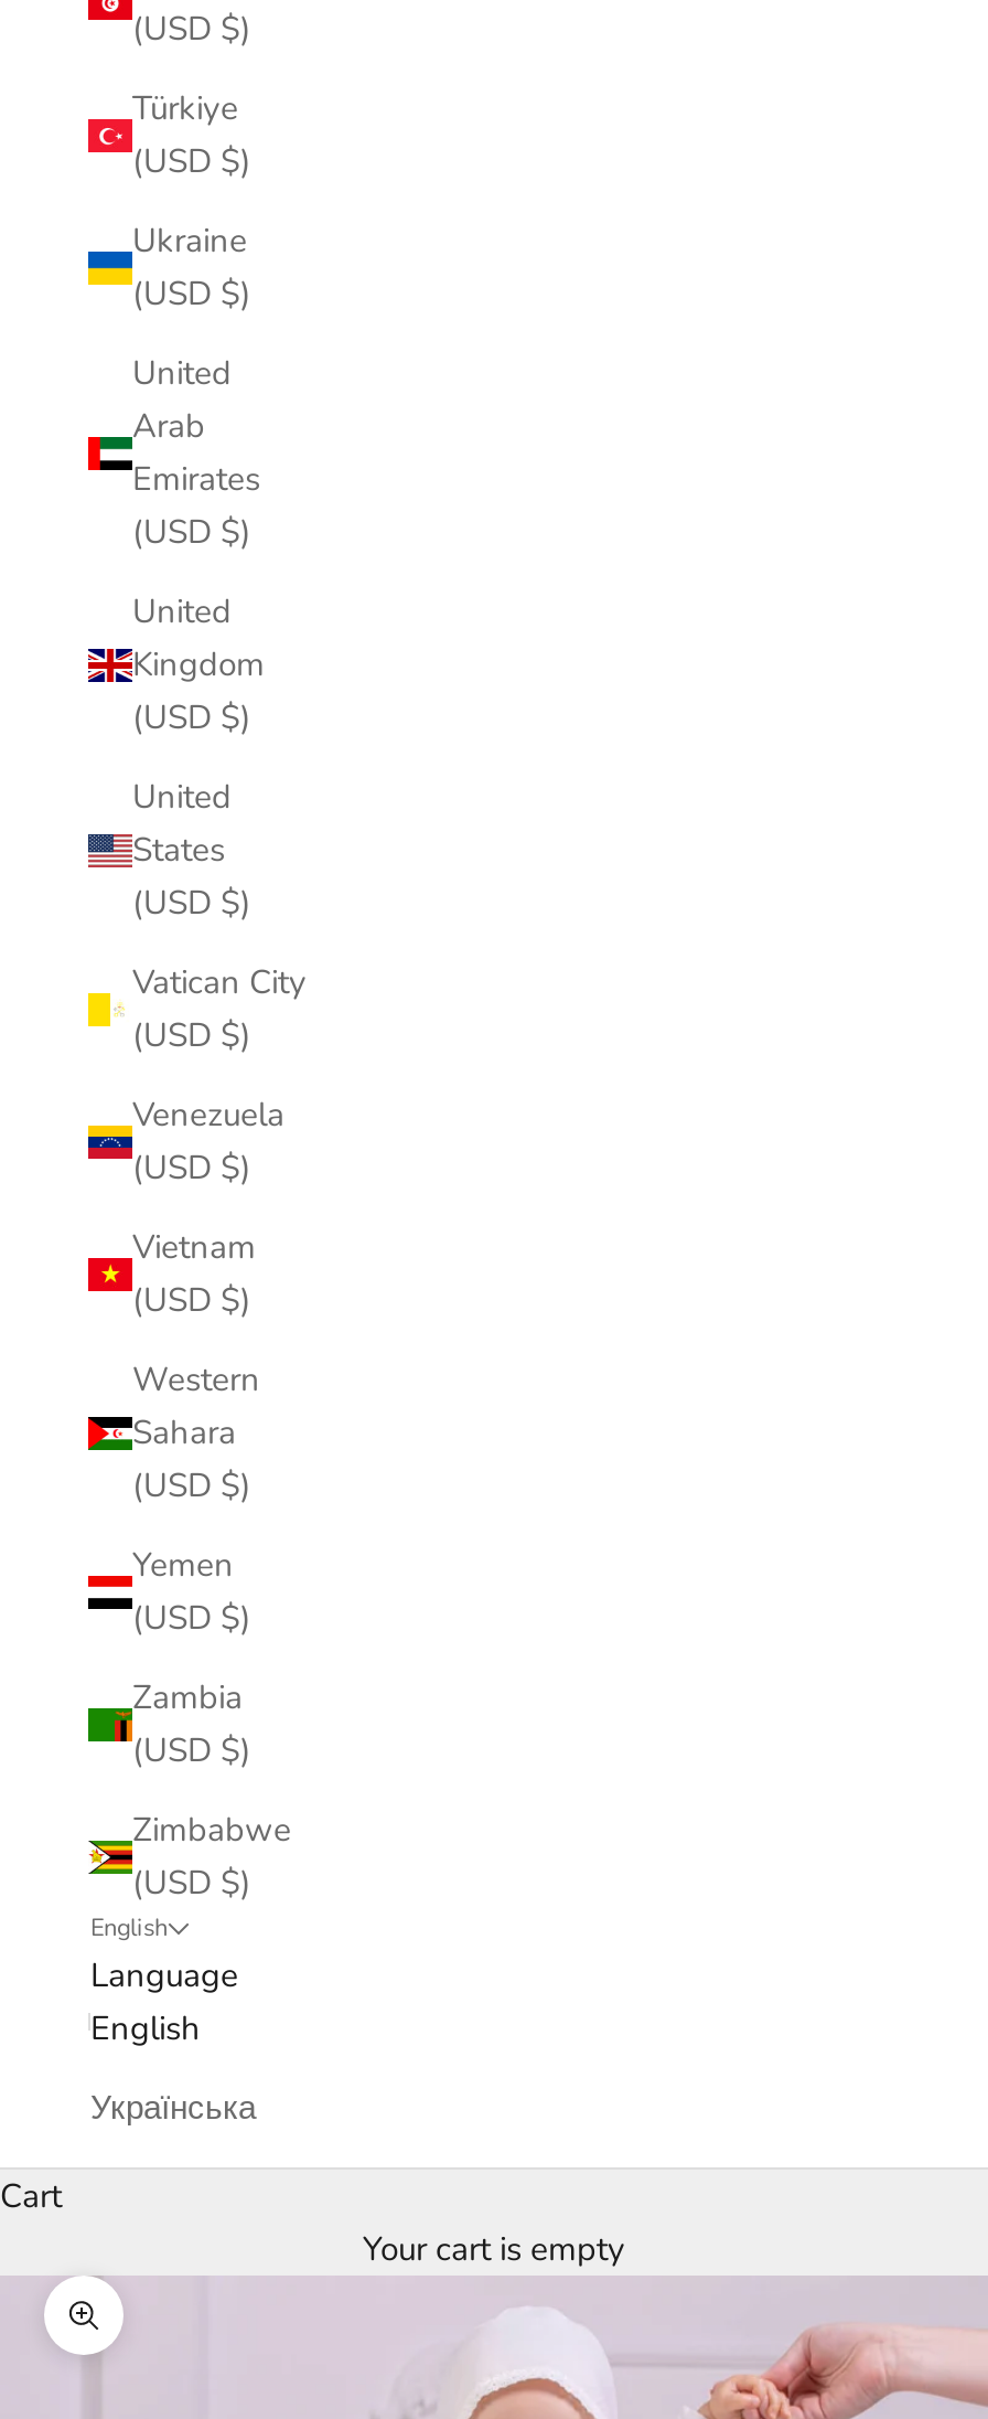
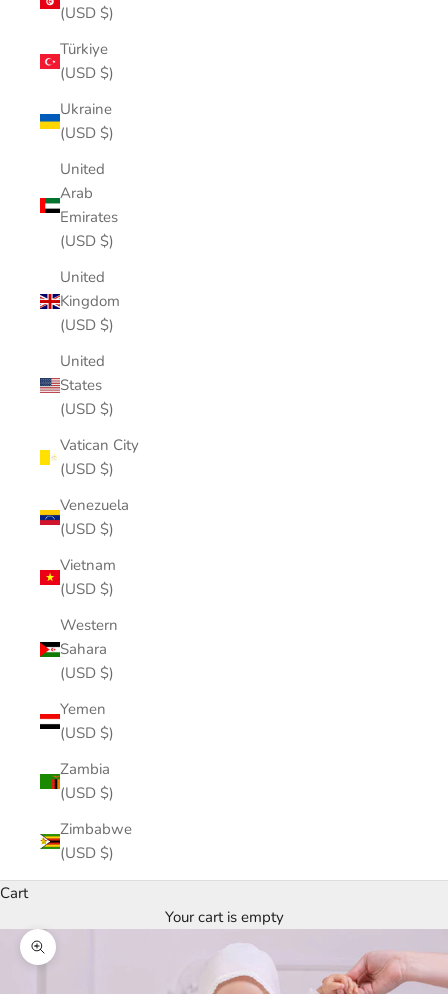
[90,1911,256,2130] English | Language | English | Українська -> none

